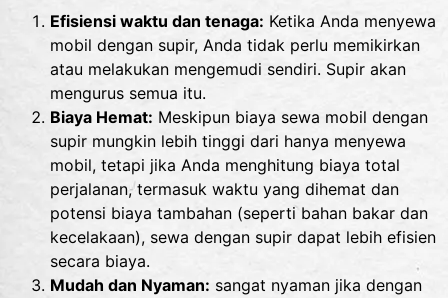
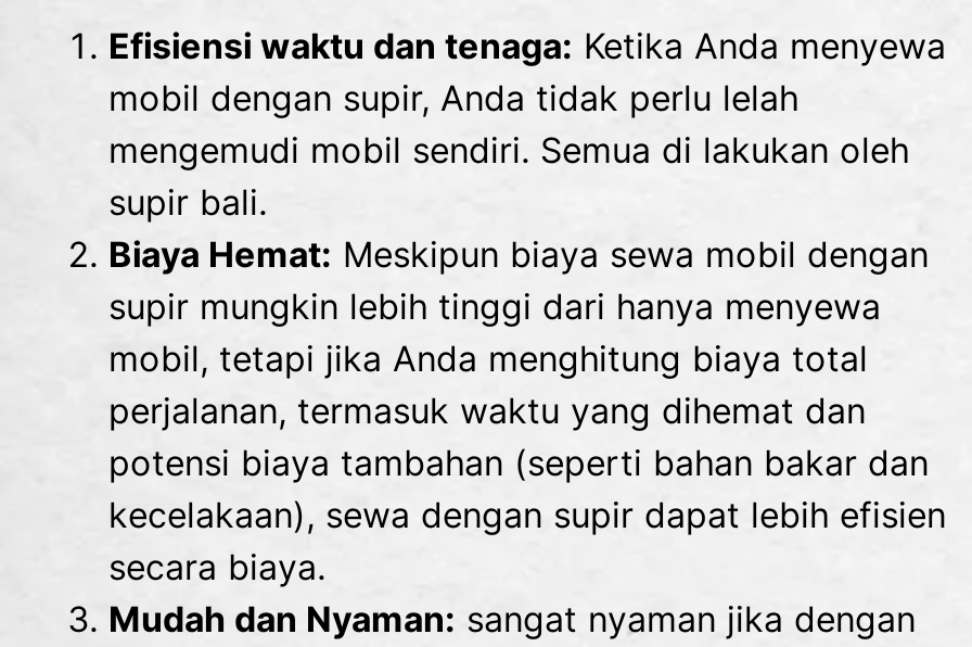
[50,35,420,103] mobil dengan supir, Anda tidak perlu memikirkan | atau melakukan mengemudi sendiri. Supir akan | mengurus semua itu. -> [108,77,909,224] mobil dengan supir, Anda tidak perlu lelah | mengemudi mobil sendiri. Semua di lakukan oleh | supir bali.

